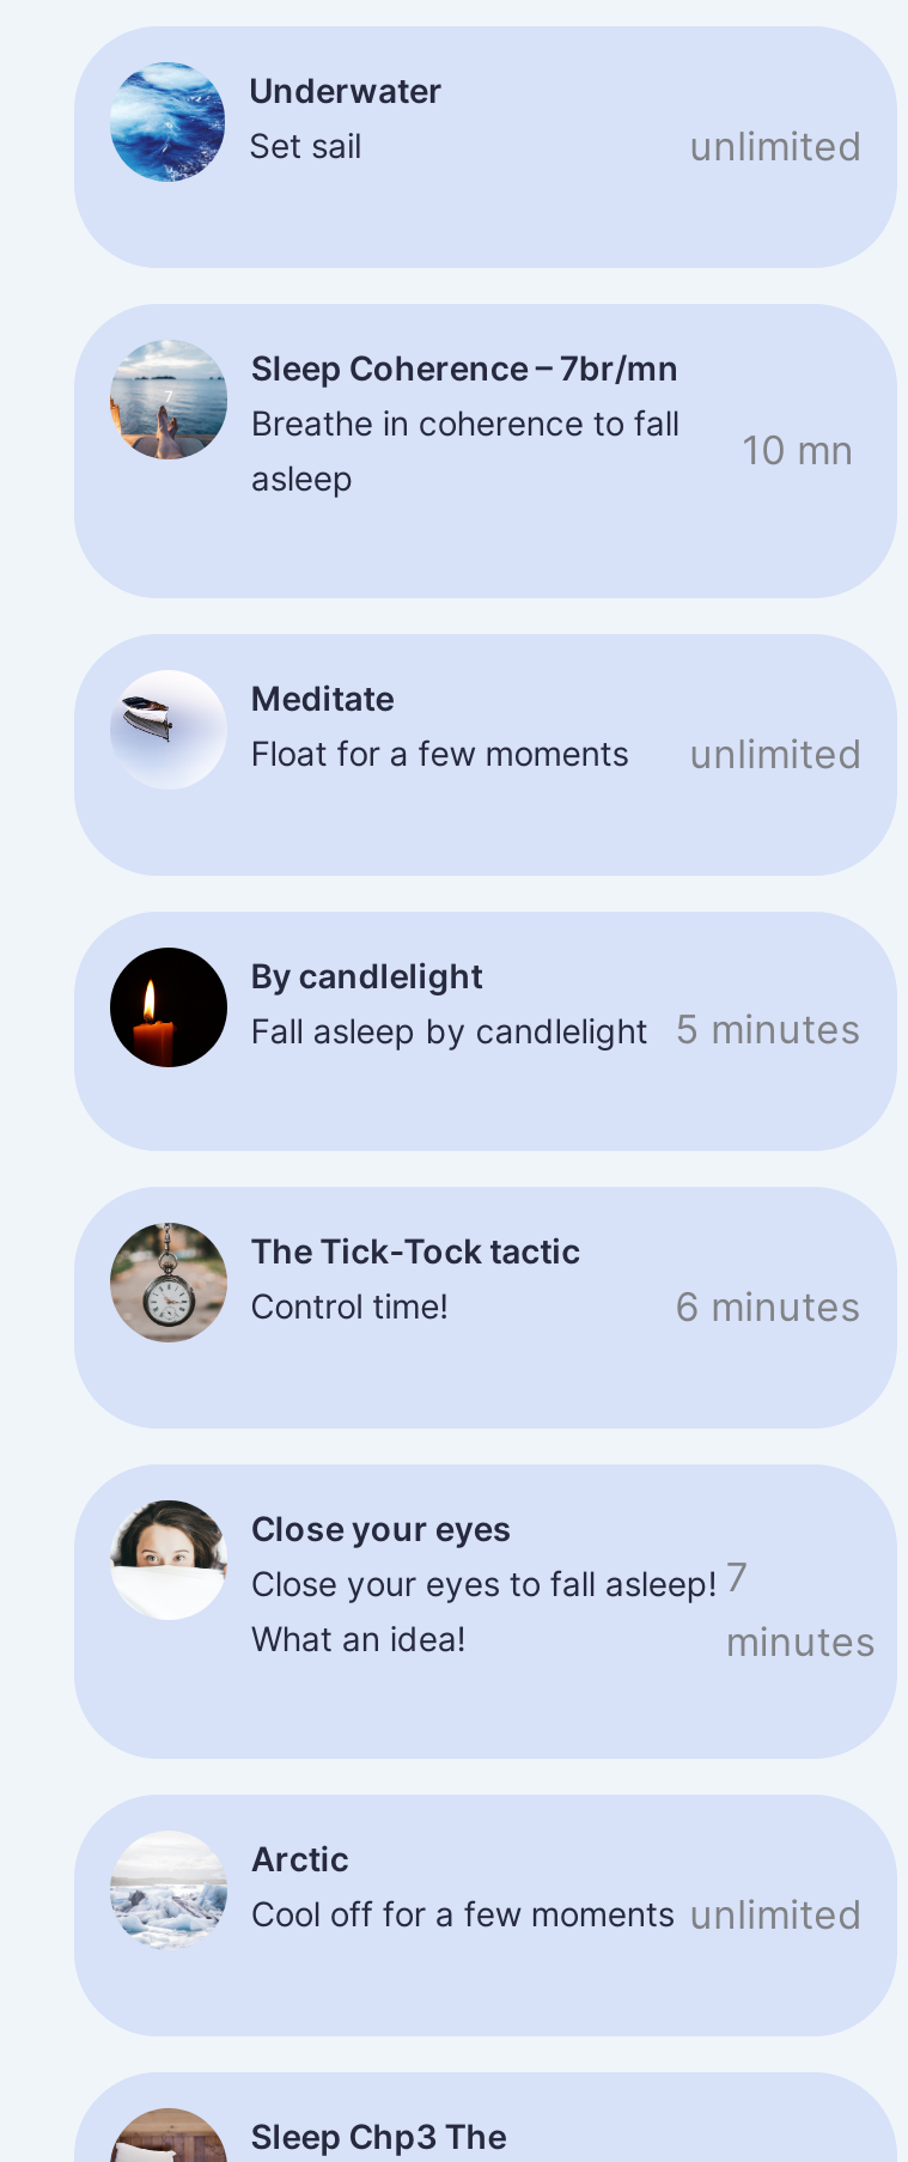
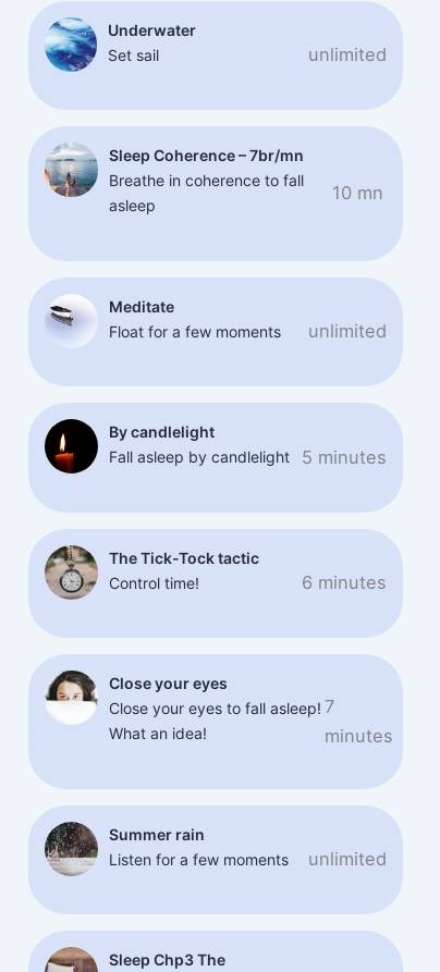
[110,1832,862,1949] [image] | Arctic | Cool off for a few moments unlimited -> [44,821,387,876] [image] | Summer rain | Listen for a few moments | unlimited

